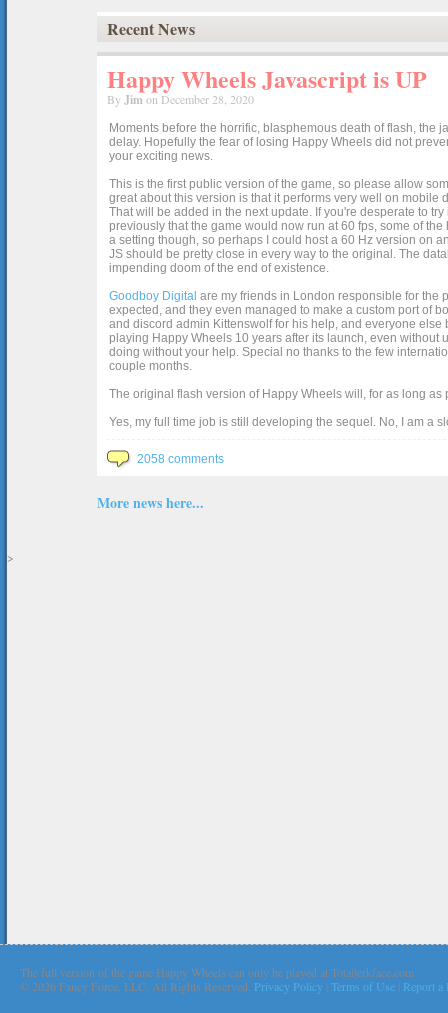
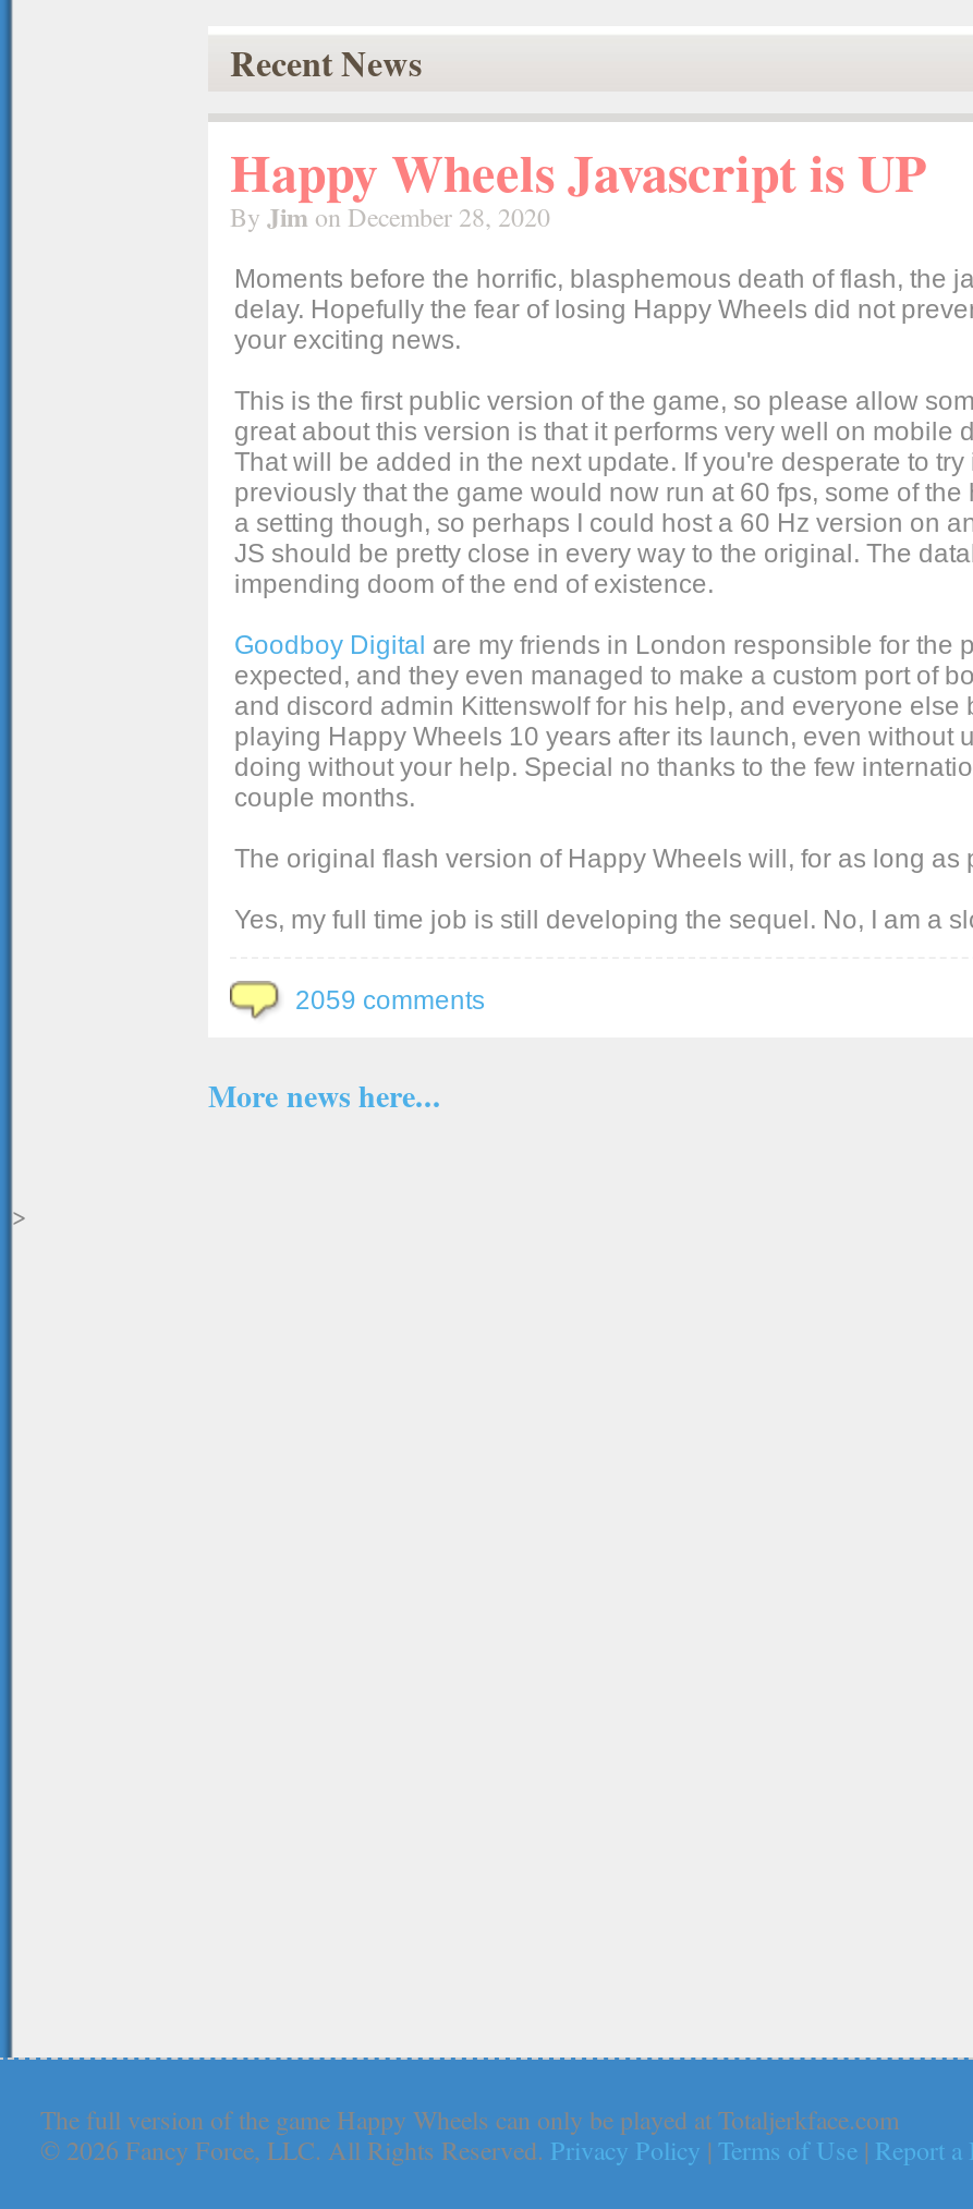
[137,452,224,466] 2058 comments -> [295,985,485,1016] 2059 comments

